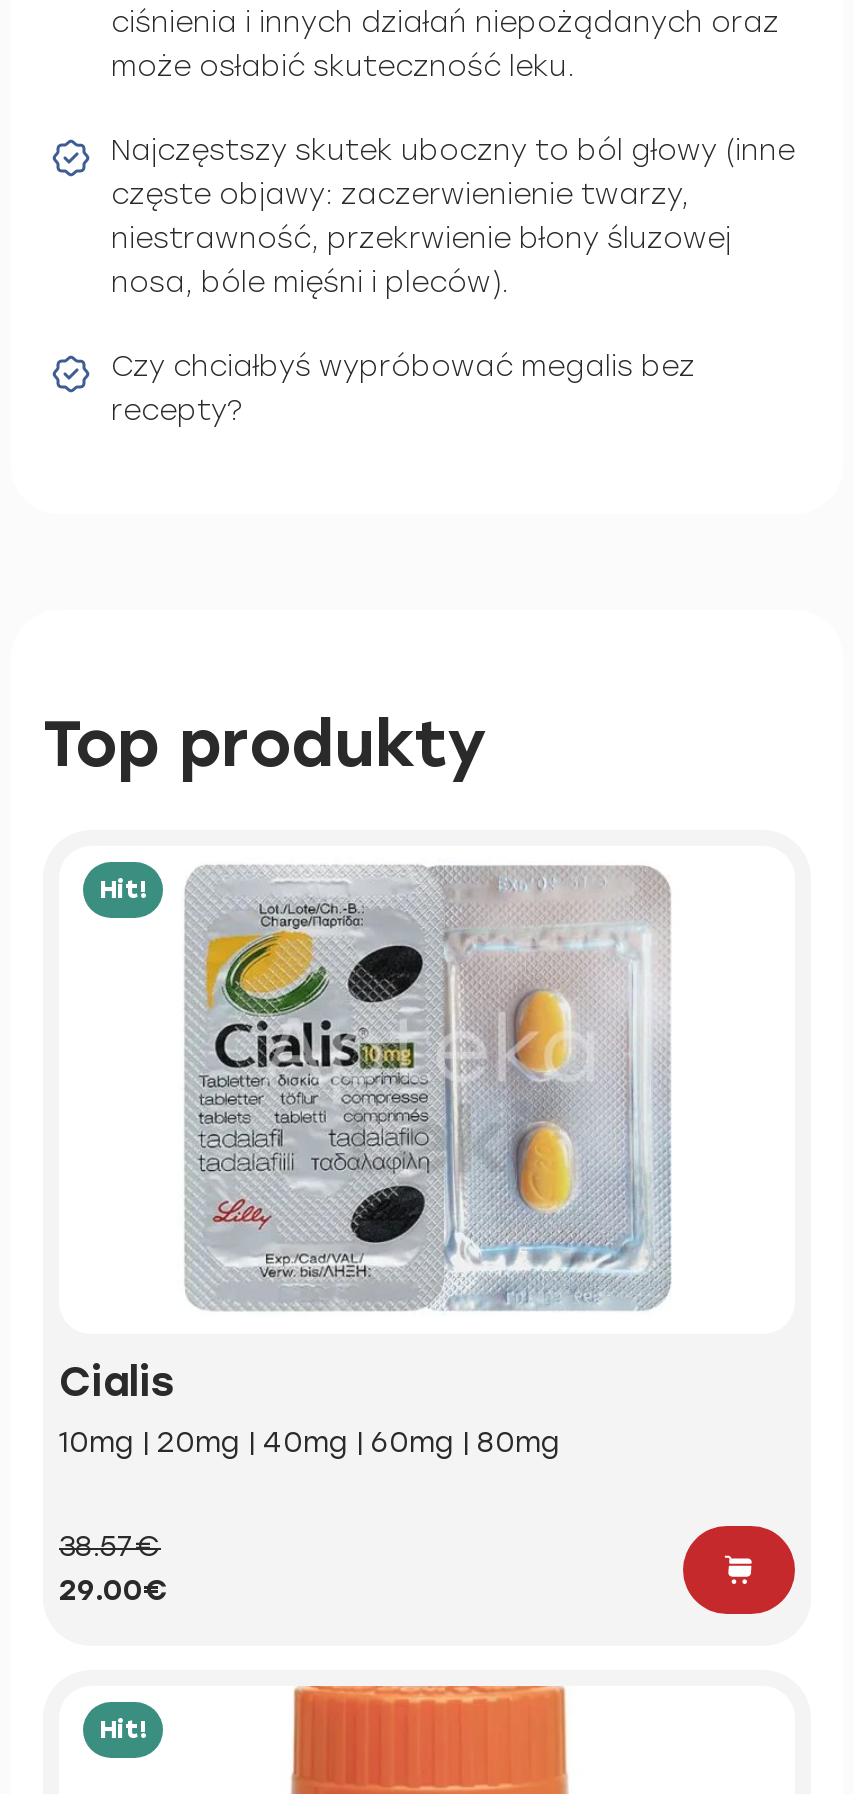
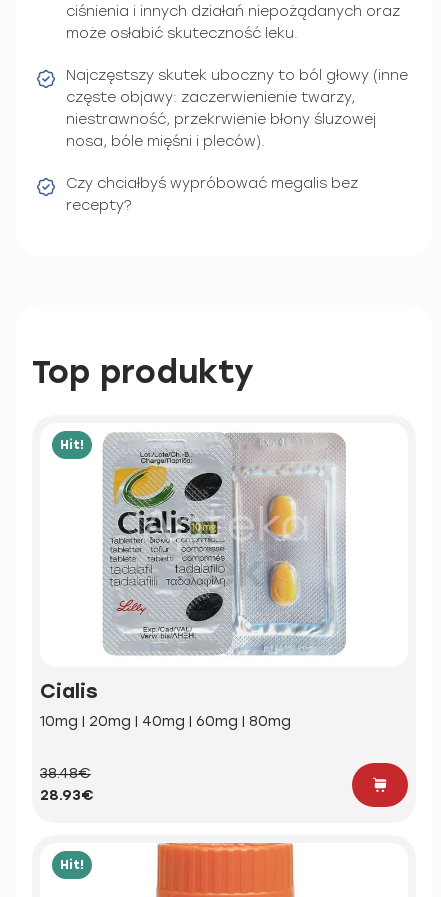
[59,1530,161,1564] 38.57€ -> [40,765,91,782] 38.48€
[59,1574,169,1608] 29.00€ -> [40,787,94,804] 28.93€

